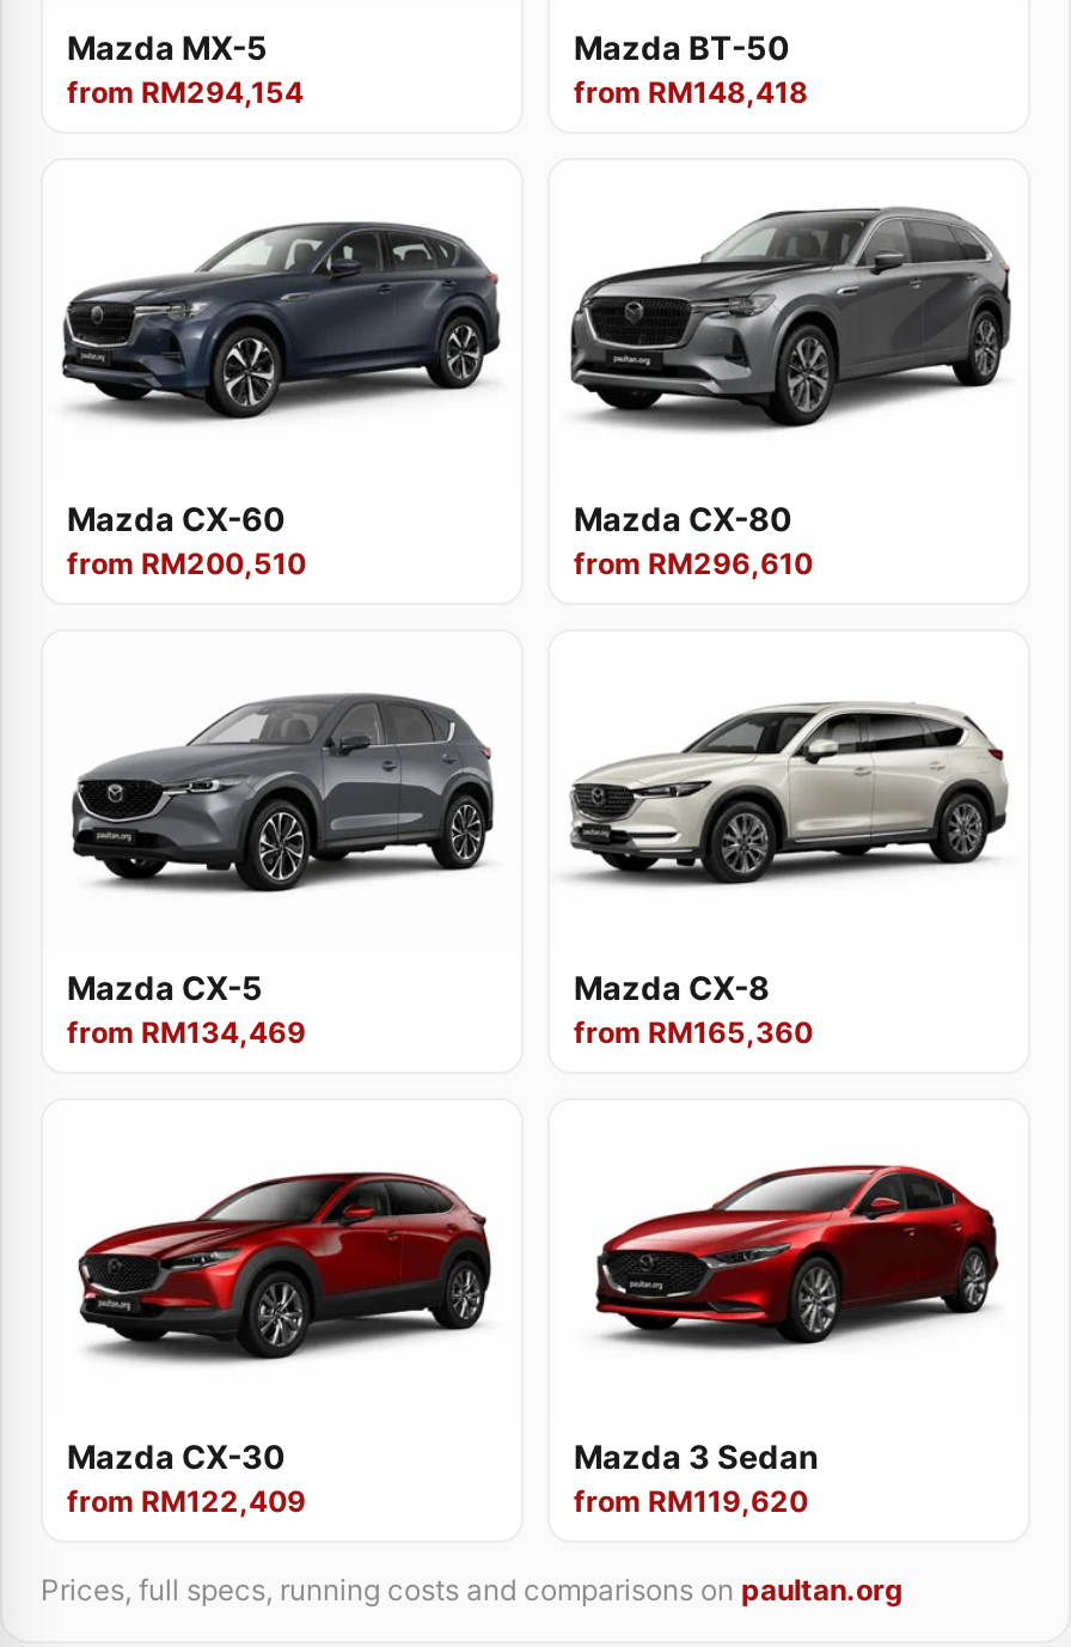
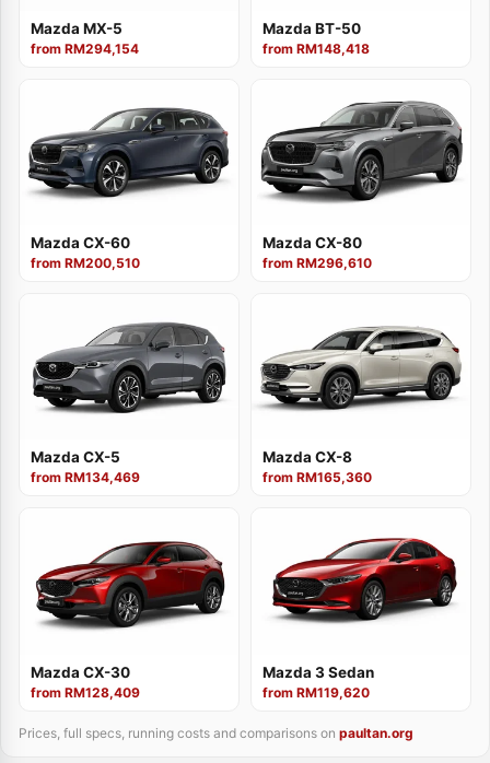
[67,1485,306,1520] from RM122,409 -> [31,684,140,700] from RM128,409

